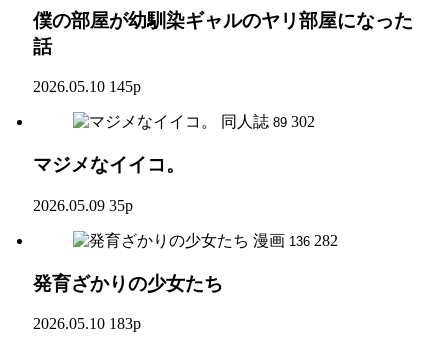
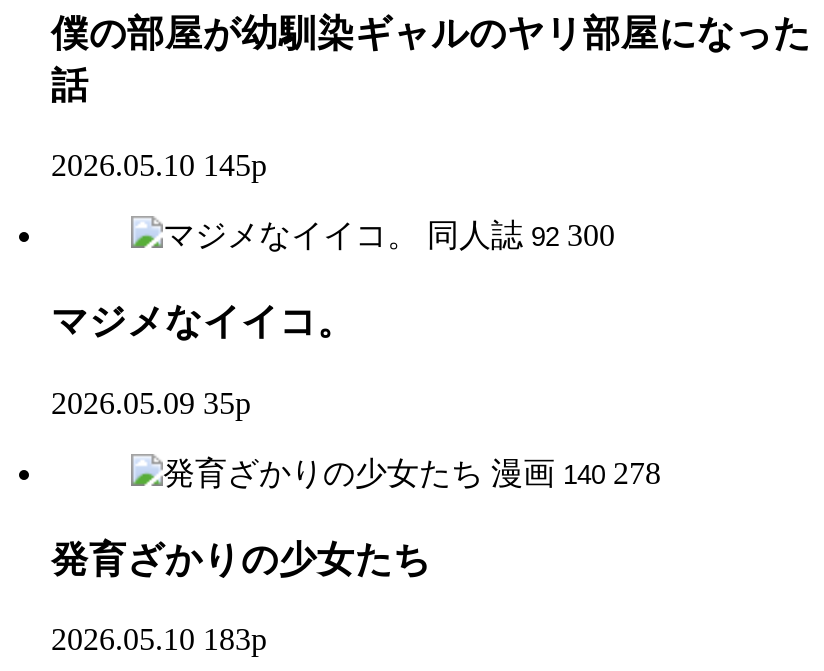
[221,113,315,130] 同人誌 89 302 -> [427,219,615,253] 同人誌 92 300
[253,232,338,249] 漫画 136 282 -> [491,456,661,490] 漫画 140 278

